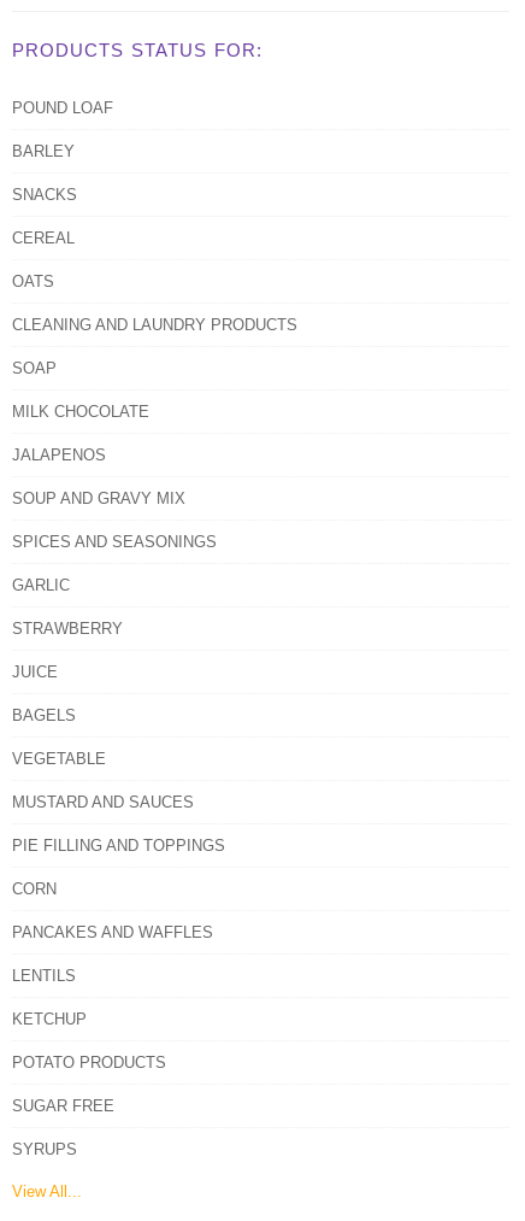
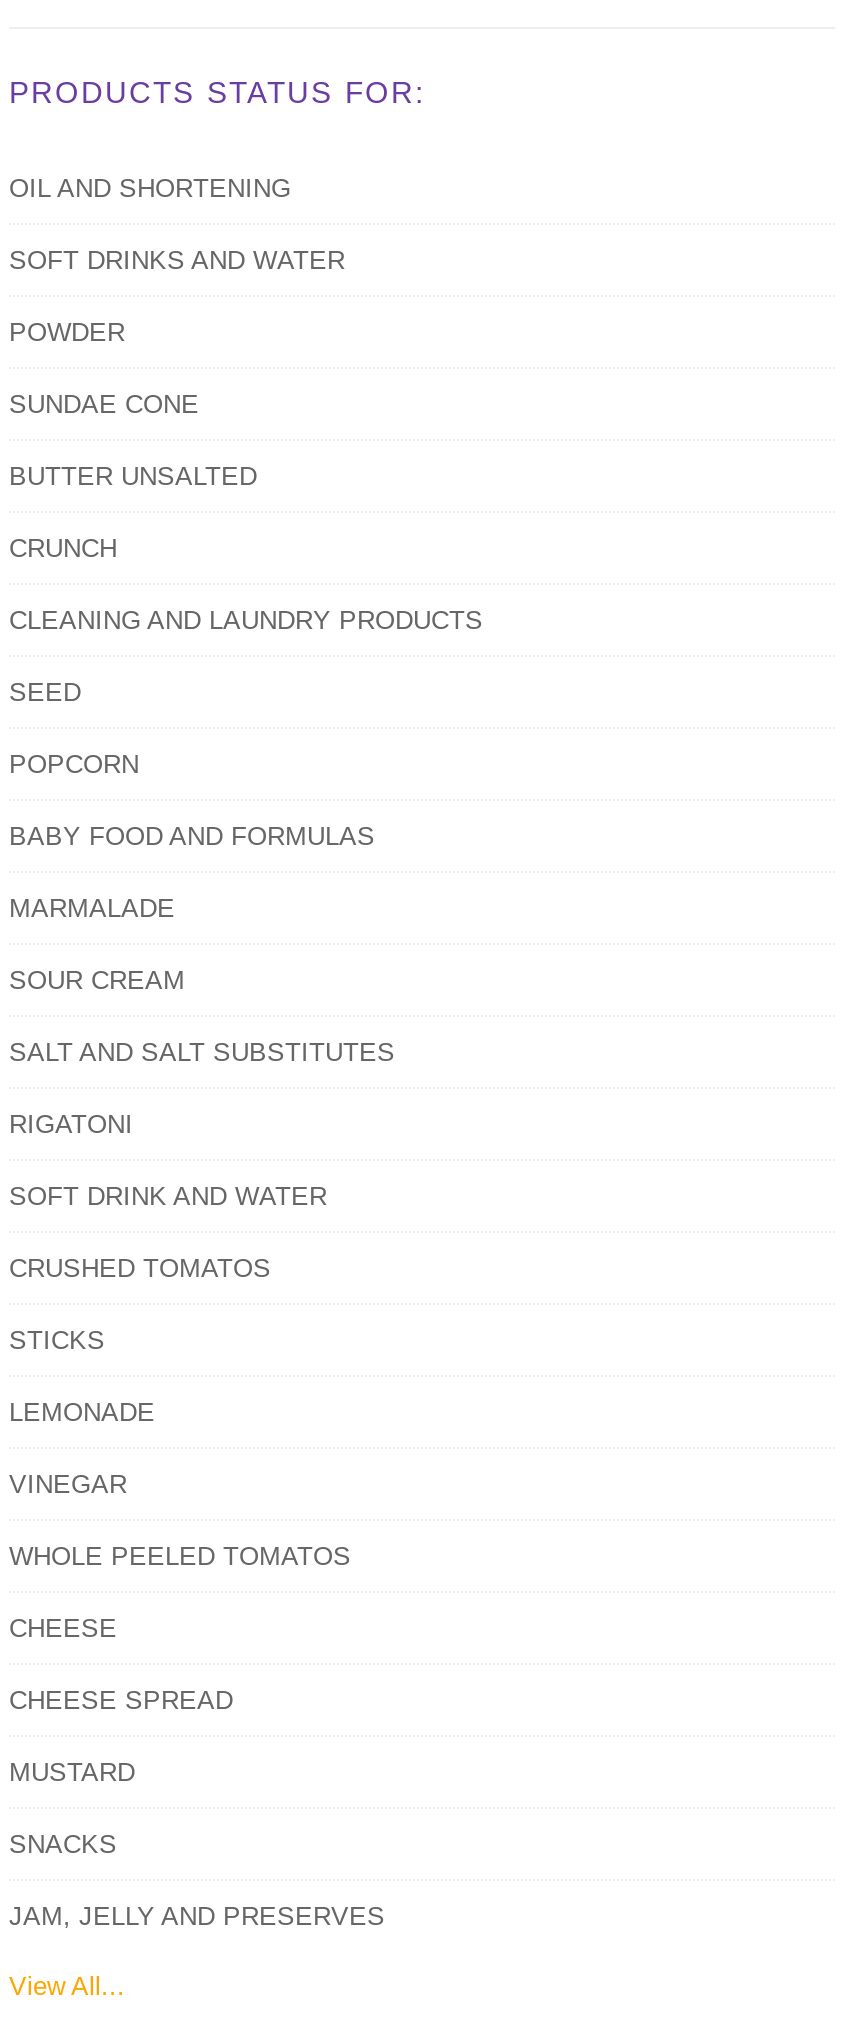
[12,99,113,161] POUND LOAF | BARLEY -> [9,174,395,1788] OIL AND SHORTENING | SOFT DRINKS AND WATER | POWDER | SUNDAE CONE | BUTTER UNSALTED | CRUNCH | SEED | POPCORN | BABY FOOD AND FORMULAS | MARMALADE | SOUR CREAM | SALT AND SALT SUBSTITUTES | RIGATONI | SOFT DRINK AND WATER | CRUSHED TOMATOS | STICKS | LEMONADE | VINEGAR | WHOLE PEELED TOMATOS | CHEESE | CHEESE SPREAD | MUSTARD
moved [12,186,77,204] -> [9,1830,117,1860]: SNACKS
[12,229,225,1159] CEREAL | OATS | SOAP | MILK CHOCOLATE | JALAPENOS | SOUP AND GRAVY MIX | SPICES AND SEASONINGS | GARLIC | STRAWBERRY | JUICE | BAGELS | VEGETABLE | MUSTARD AND SAUCES | PIE FILLING AND TOPPINGS | CORN | PANCAKES AND WAFFLES | LENTILS | KETCHUP | POTATO PRODUCTS | SUGAR FREE | SYRUPS -> [9,1902,385,1932] JAM, JELLY AND PRESERVES
moved [12,316,297,334] -> [9,606,483,636]: CLEANING AND LAUNDRY PRODUCTS

